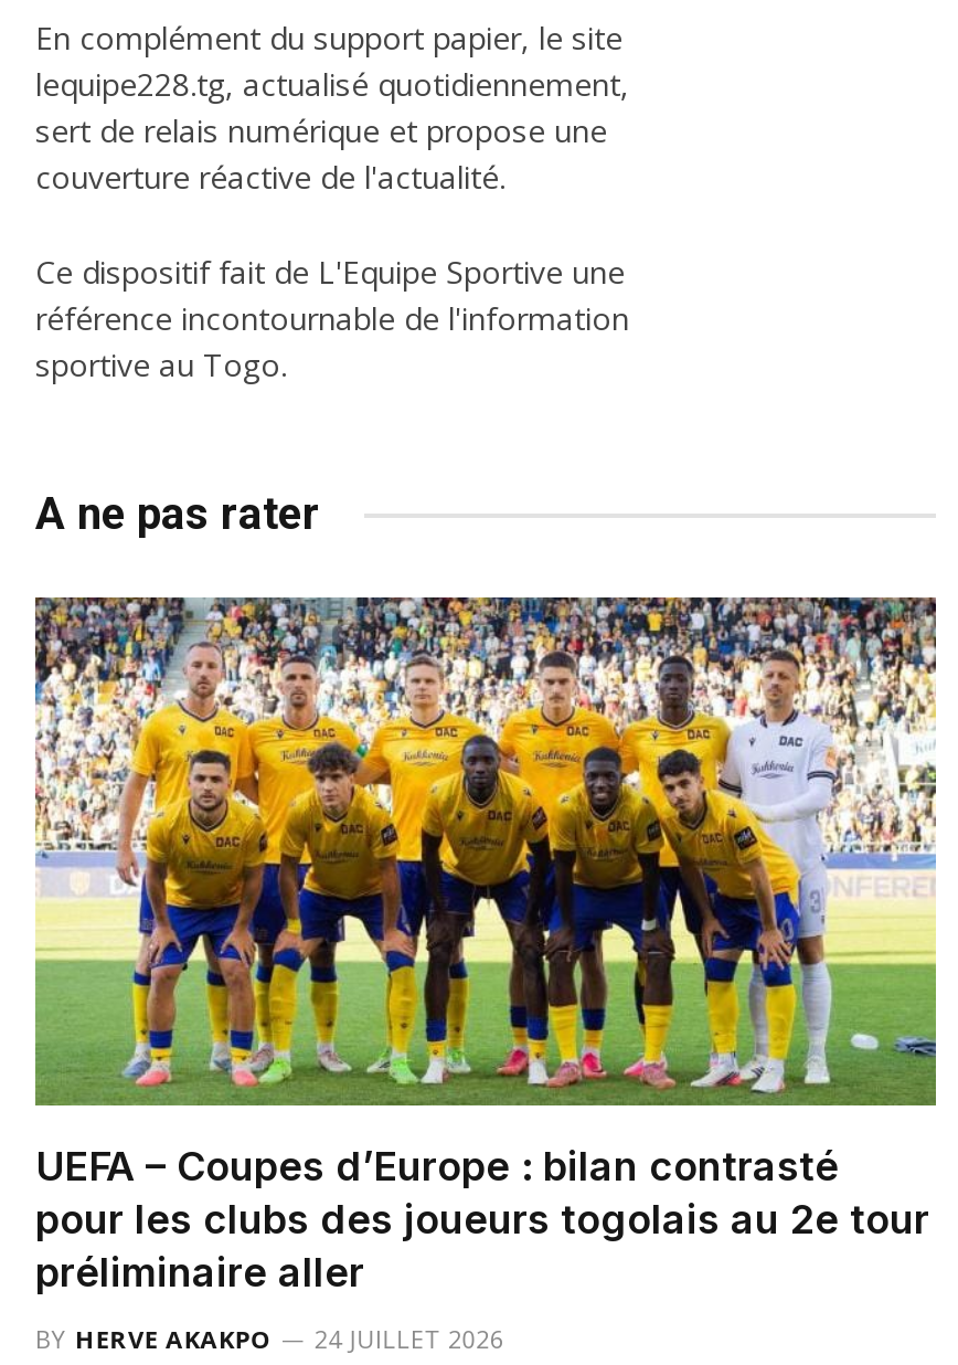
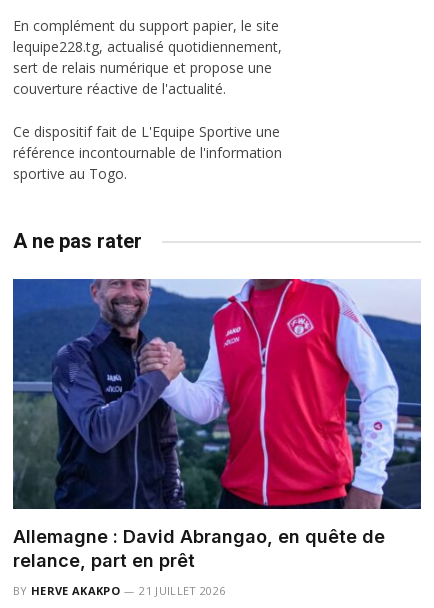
[33,595,938,1294] [image] | UEFA – Coupes d’Europe : bilan contrasté | pour les clubs des joueurs togolais au 2e tour | préliminaire aller -> [12,278,422,570] [image] | Allemagne : David Abrangao, en quête de | relance, part en prêt
[35,1321,504,1354] BY HERVE AKAKPO 24 JUILLET 2026 -> [13,582,225,597] BY HERVE AKAKPO 21 JUILLET 2026

